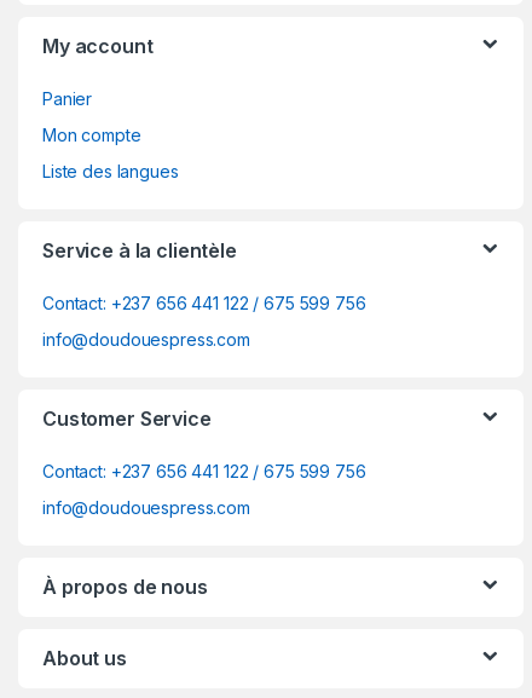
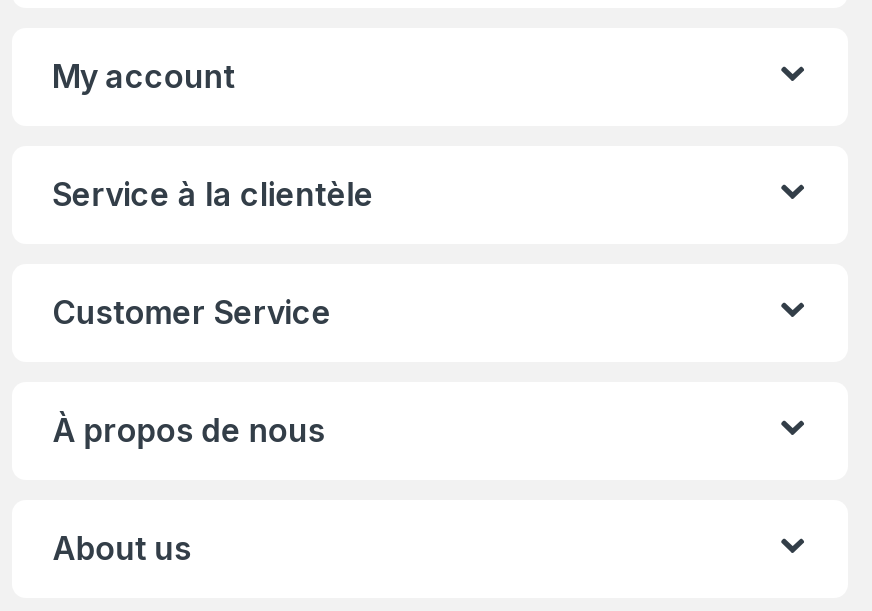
[42,88,178,181] Panier | Mon compte | Liste des langues -> none
[42,293,366,350] Contact: +237 656 441 122 / 675 599 756 | info@doudouespress.com -> none
[42,461,366,518] Contact: +237 656 441 122 / 675 599 756 | info@doudouespress.com -> none

